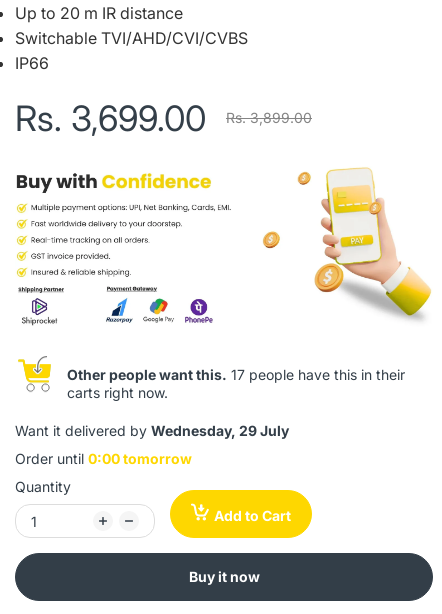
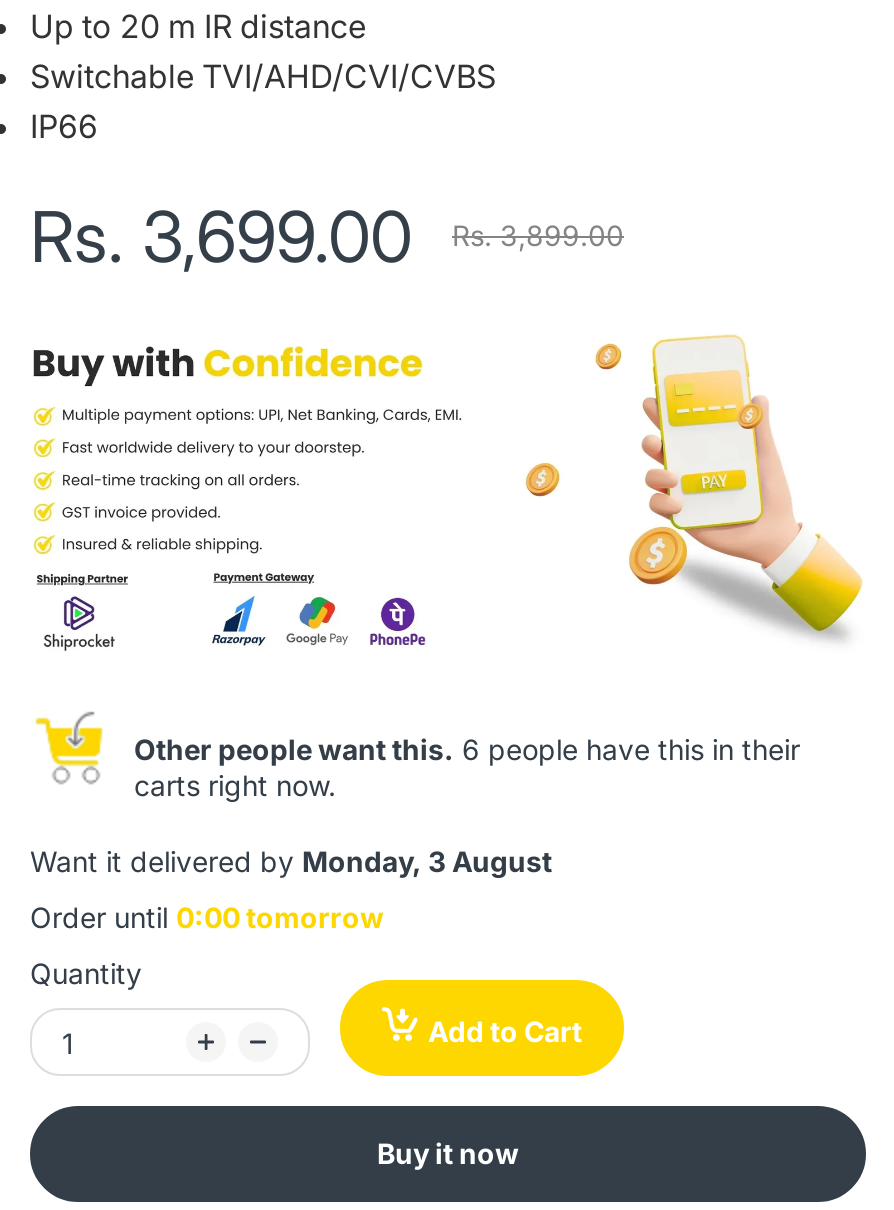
[67,366,405,383] Other people want this. 17 people have this in their -> [134,733,800,767] Other people want this. 6 people have this in their
[15,422,289,439] Want it delivered by Wednesday, 29 July -> [30,845,552,879] Want it delivered by Monday, 3 August

